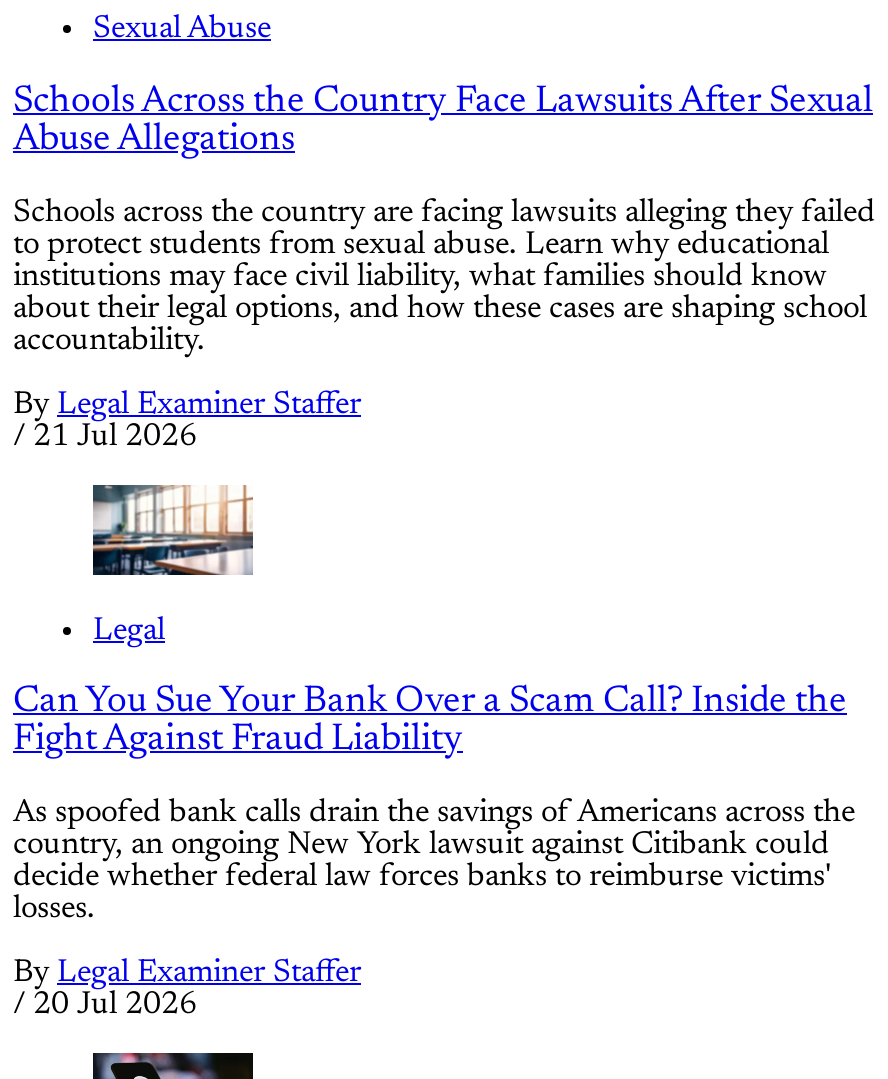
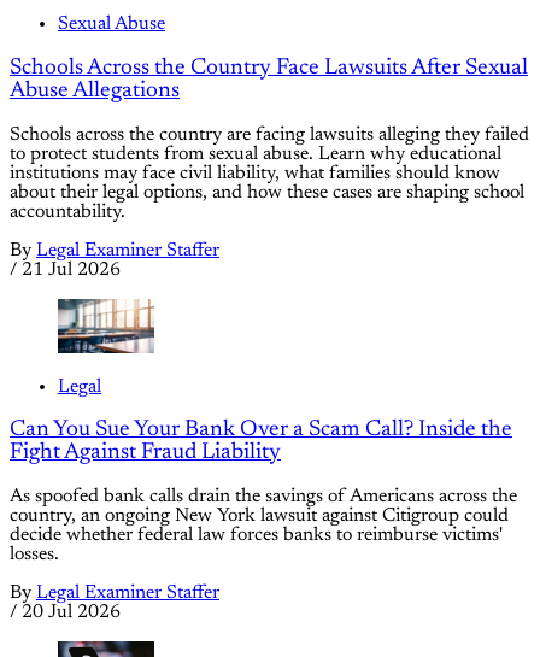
[13,829,829,861] country, an ongoing New York lawsuit against Citibank could -> [10,506,509,526] country, an ongoing New York lawsuit against Citigroup could

